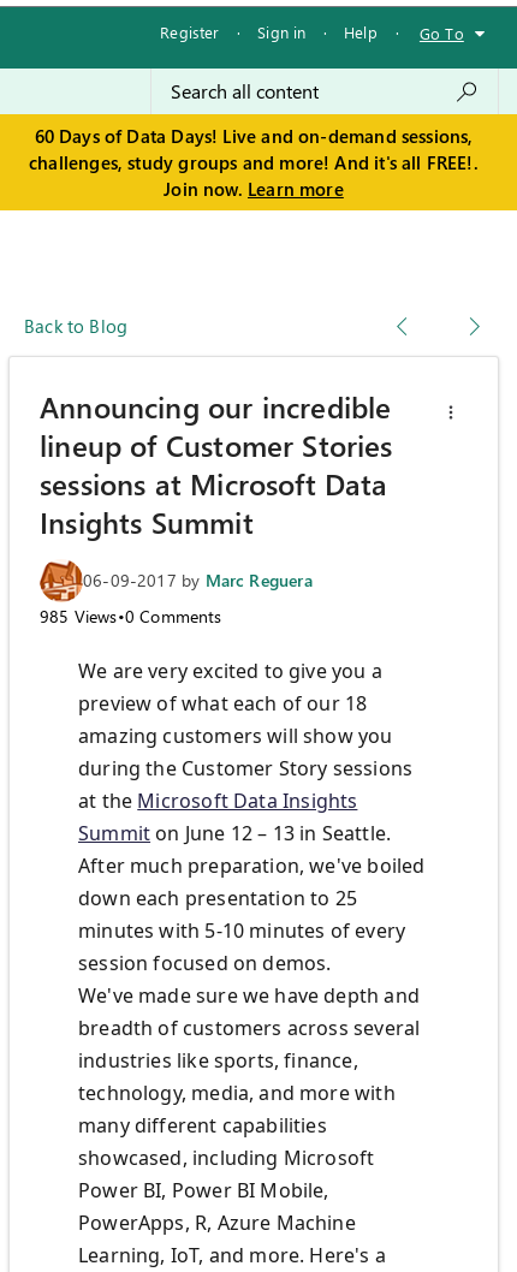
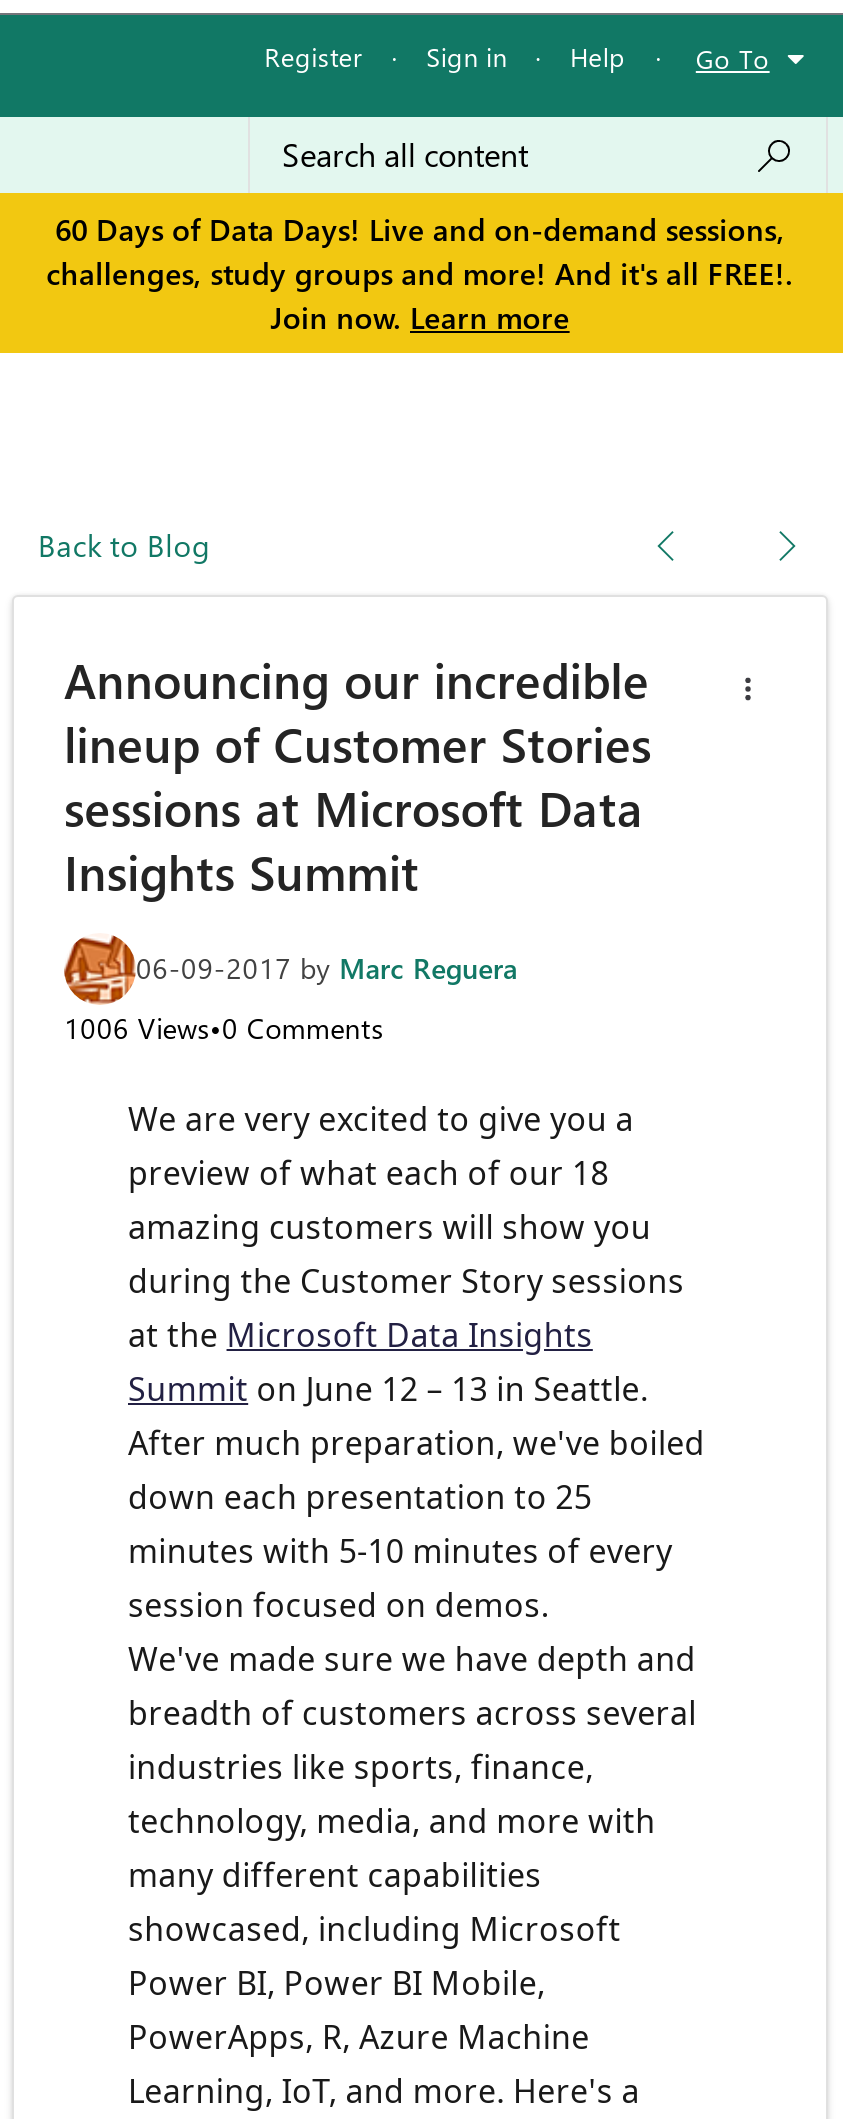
[40,605,222,628] 985 Views•0 Comments -> [64,1010,384,1048] 1006 Views•0 Comments

